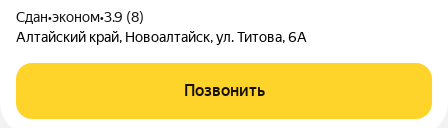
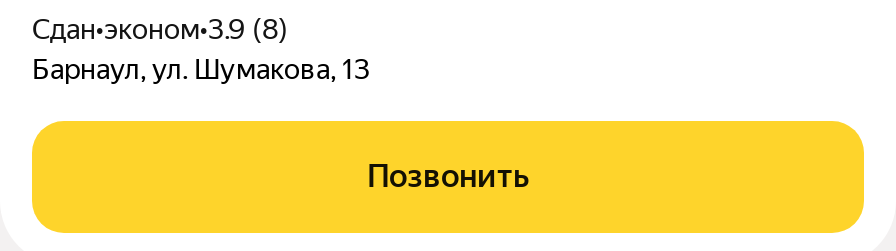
[16,29,307,45] Алтайский край, Новоалтайск, ул. Титова, 6А -> [32,53,370,85] Барнаул, ул. Шумакова, 13

